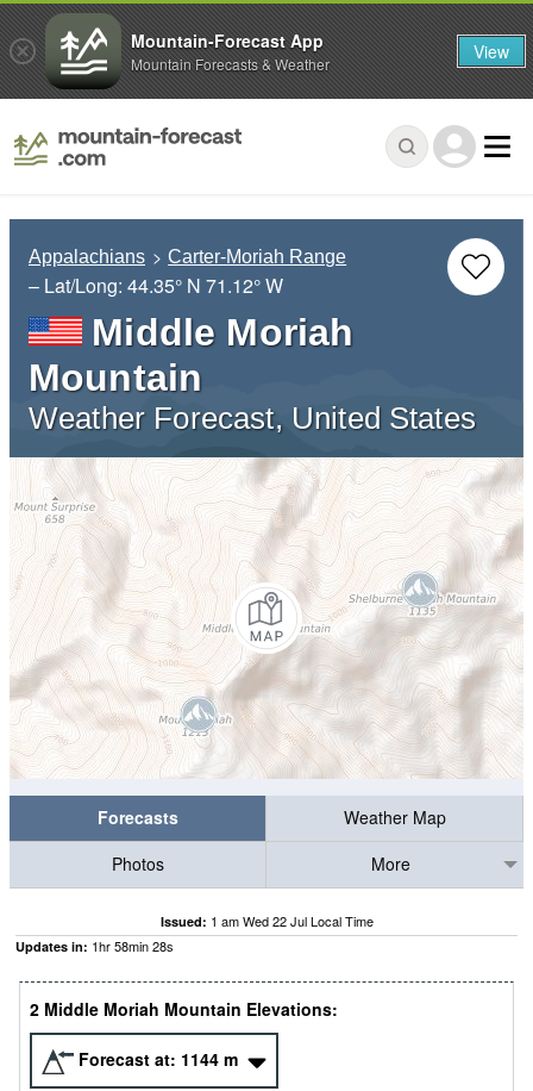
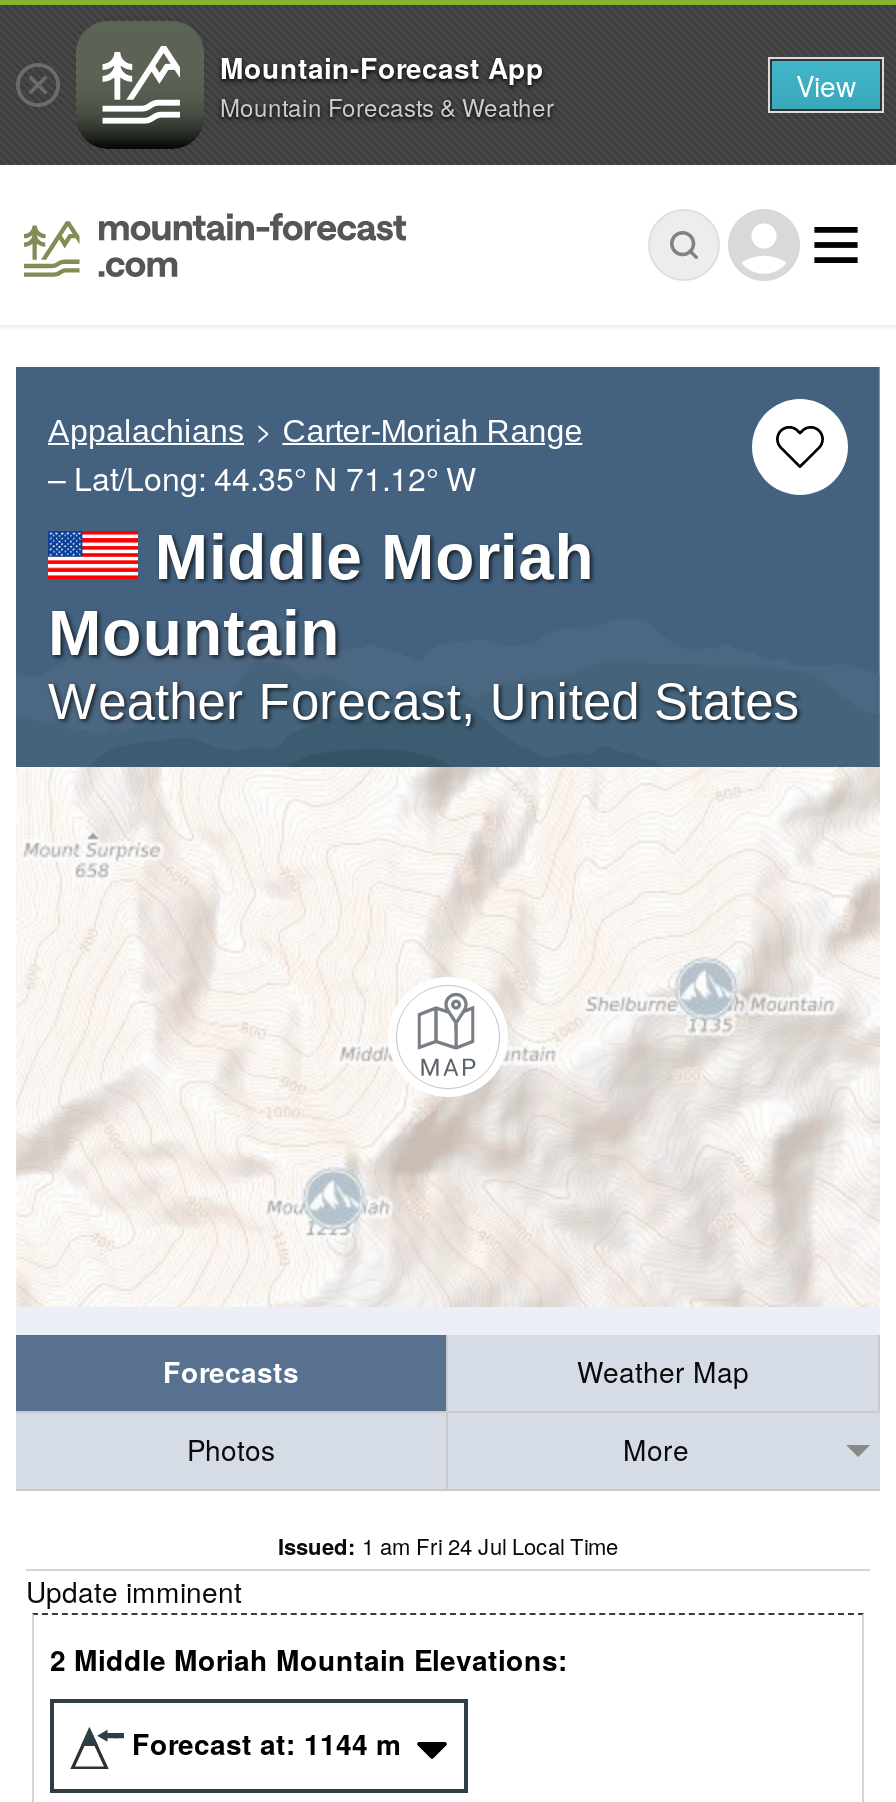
[15,911,373,955] Issued: 1 am Wed 22 Jul Local Time | Updates in: 1 hr 58min 28s -> [26,1529,618,1611] Issued: 1 am Fri 24 Jul Local Time | Update imminent

